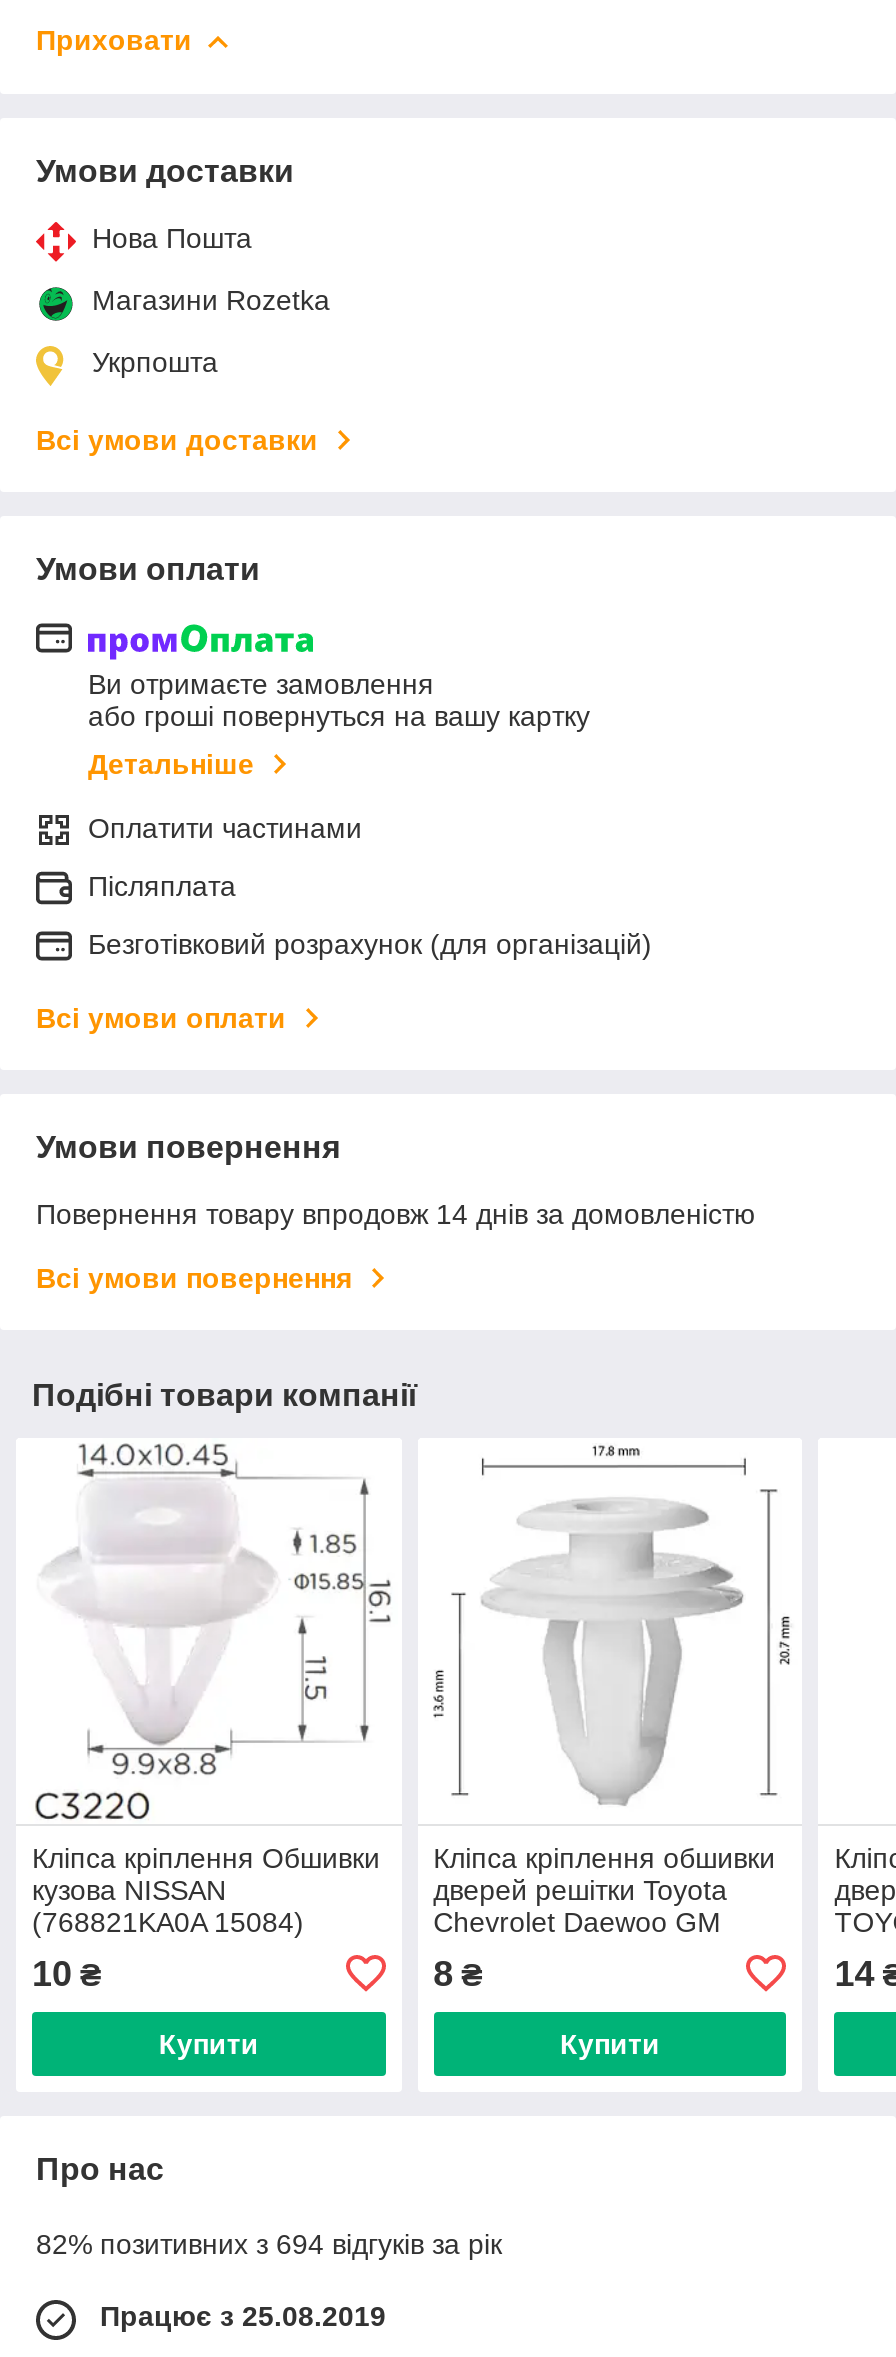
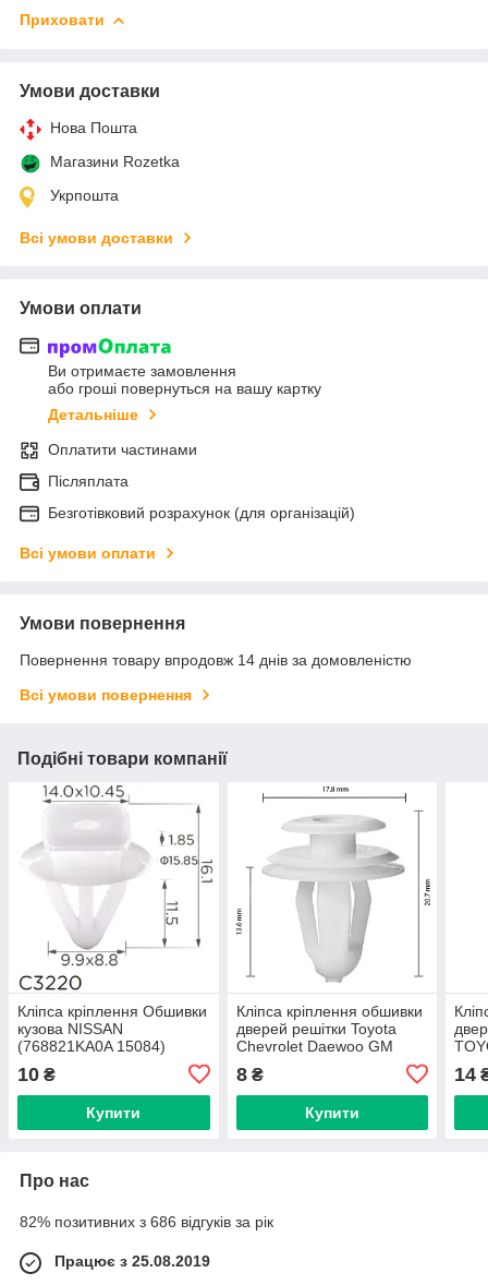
[36,2228,502,2260] 82% позитивних з 694 відгуків за рік -> [20,1213,273,1230] 82% позитивних з 686 відгуків за рік

